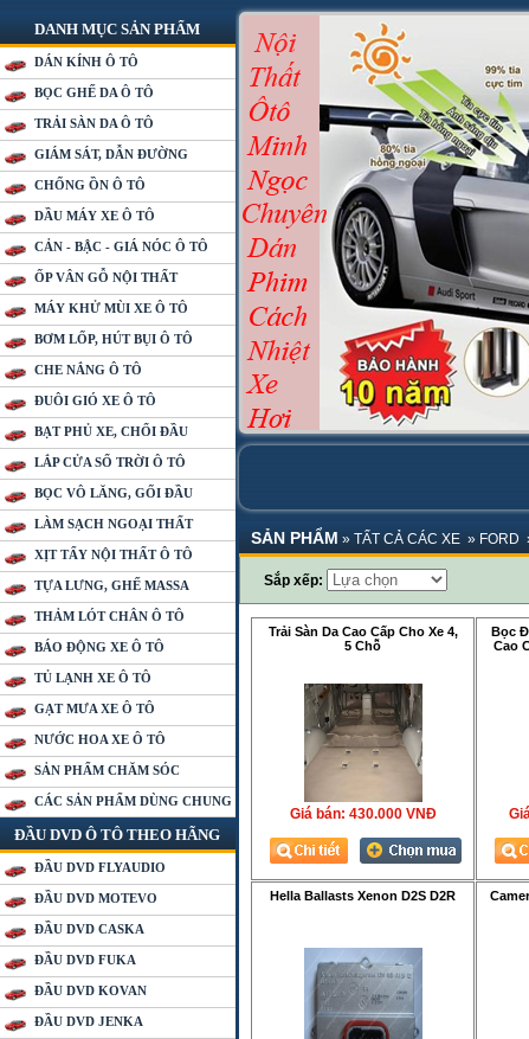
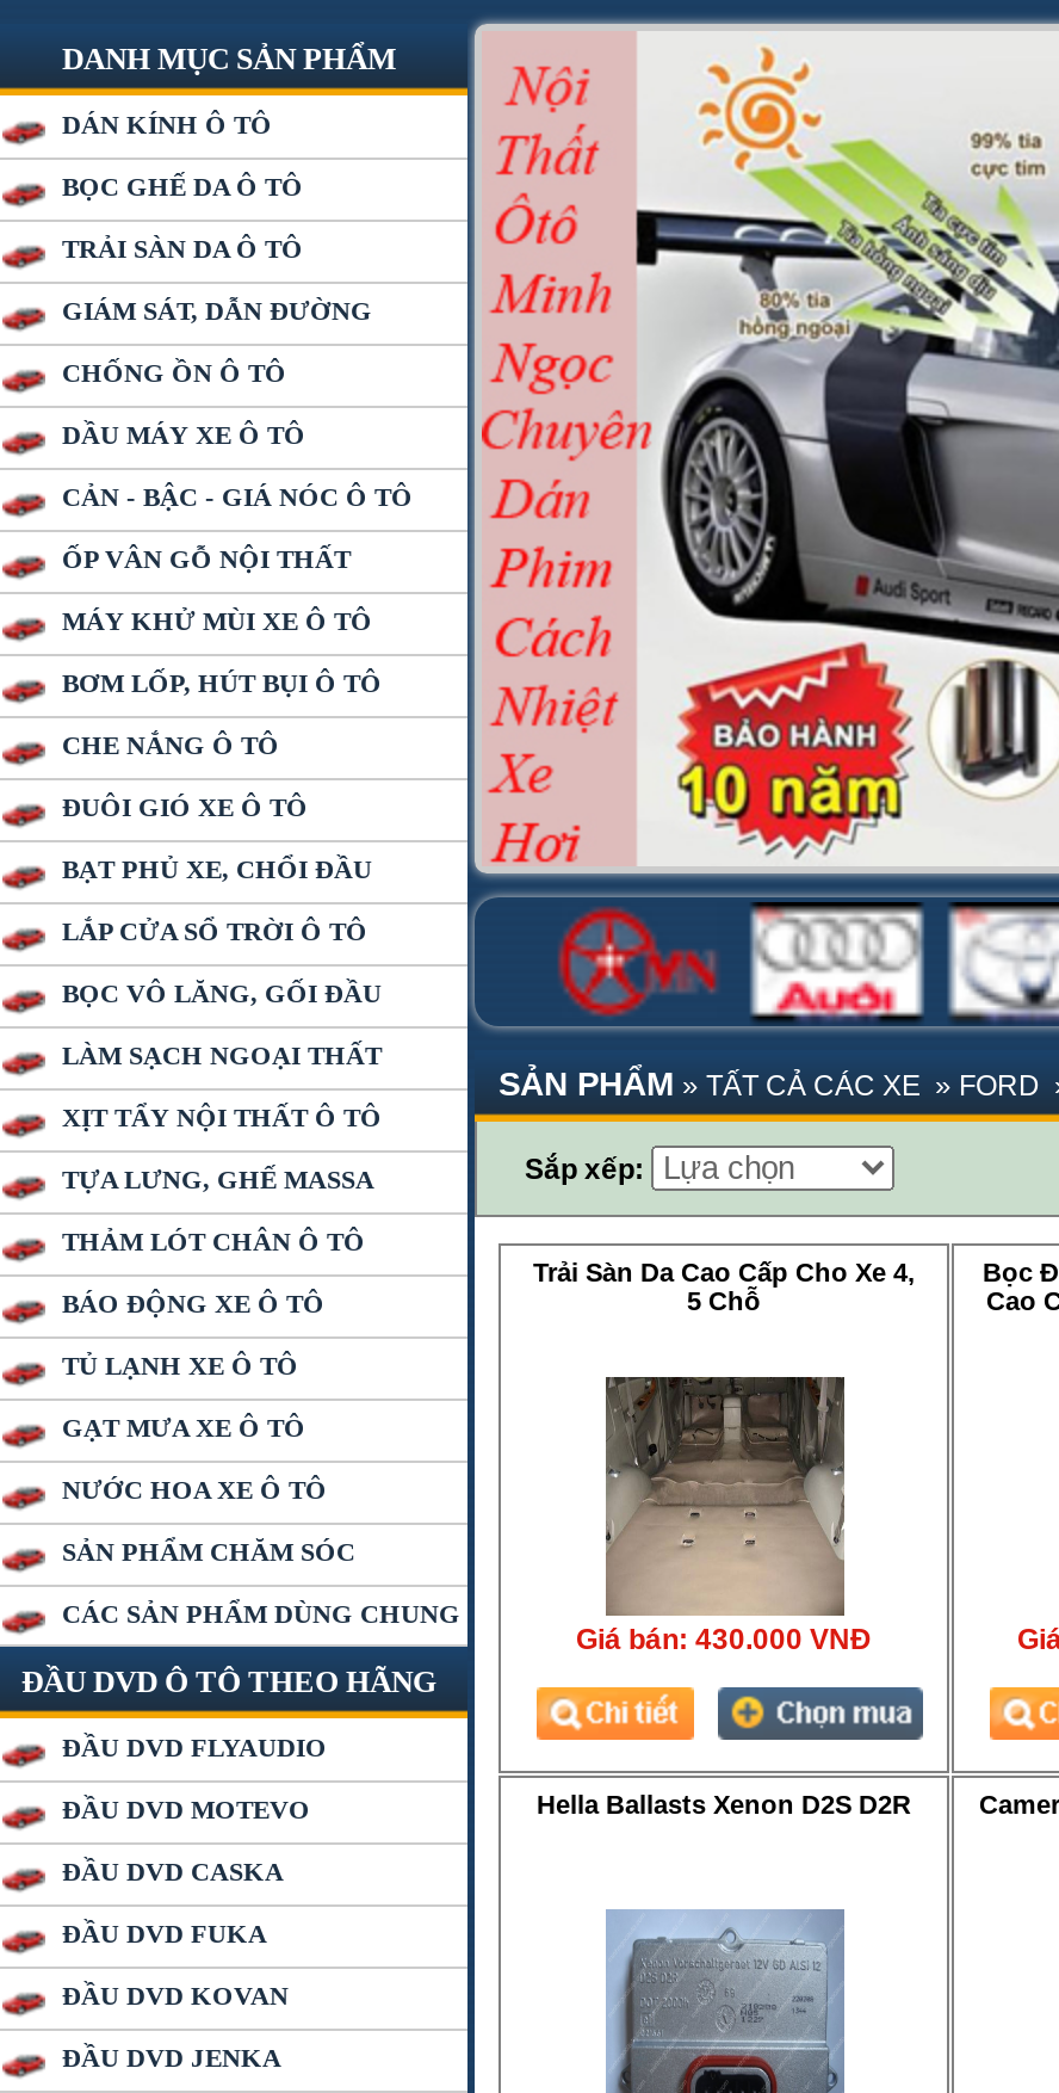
none -> [556,907,718,1017] [image]
none -> [749,902,925,1024] [image]
none -> [947,902,1052,1021] [image]

